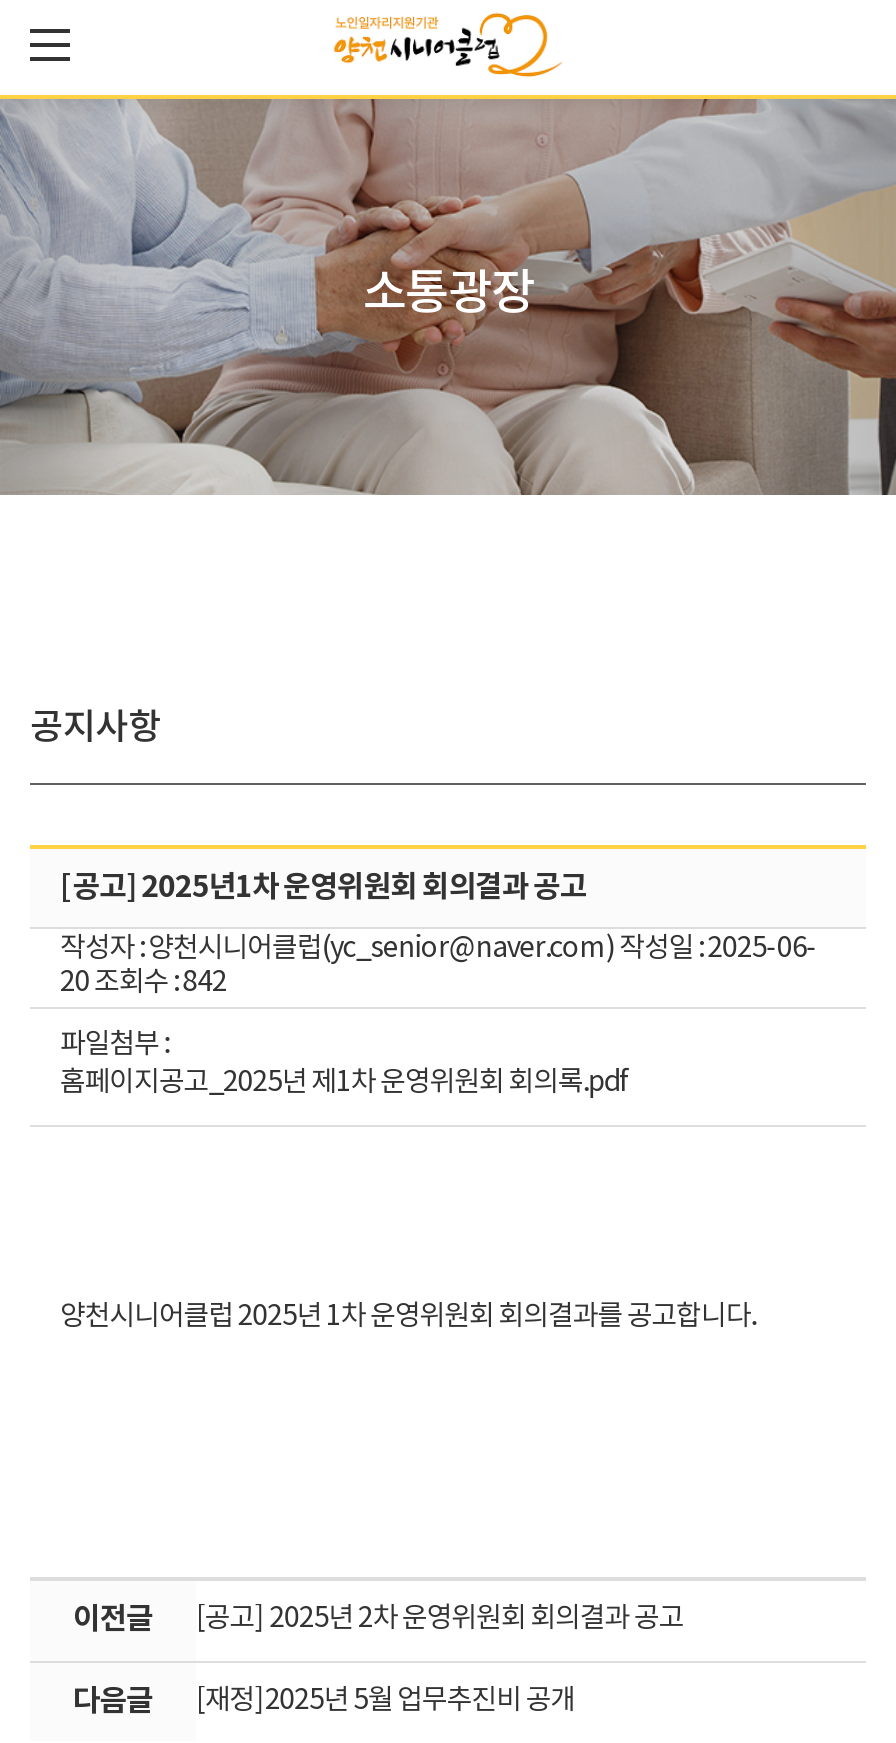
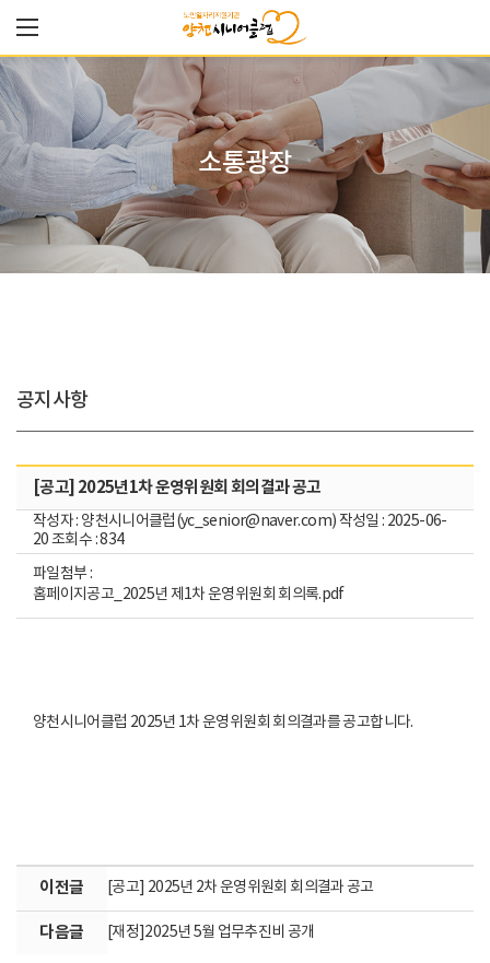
[60,967,227,999] 20 조회수 : 842 -> [33,531,124,549] 20 조회수 : 834

